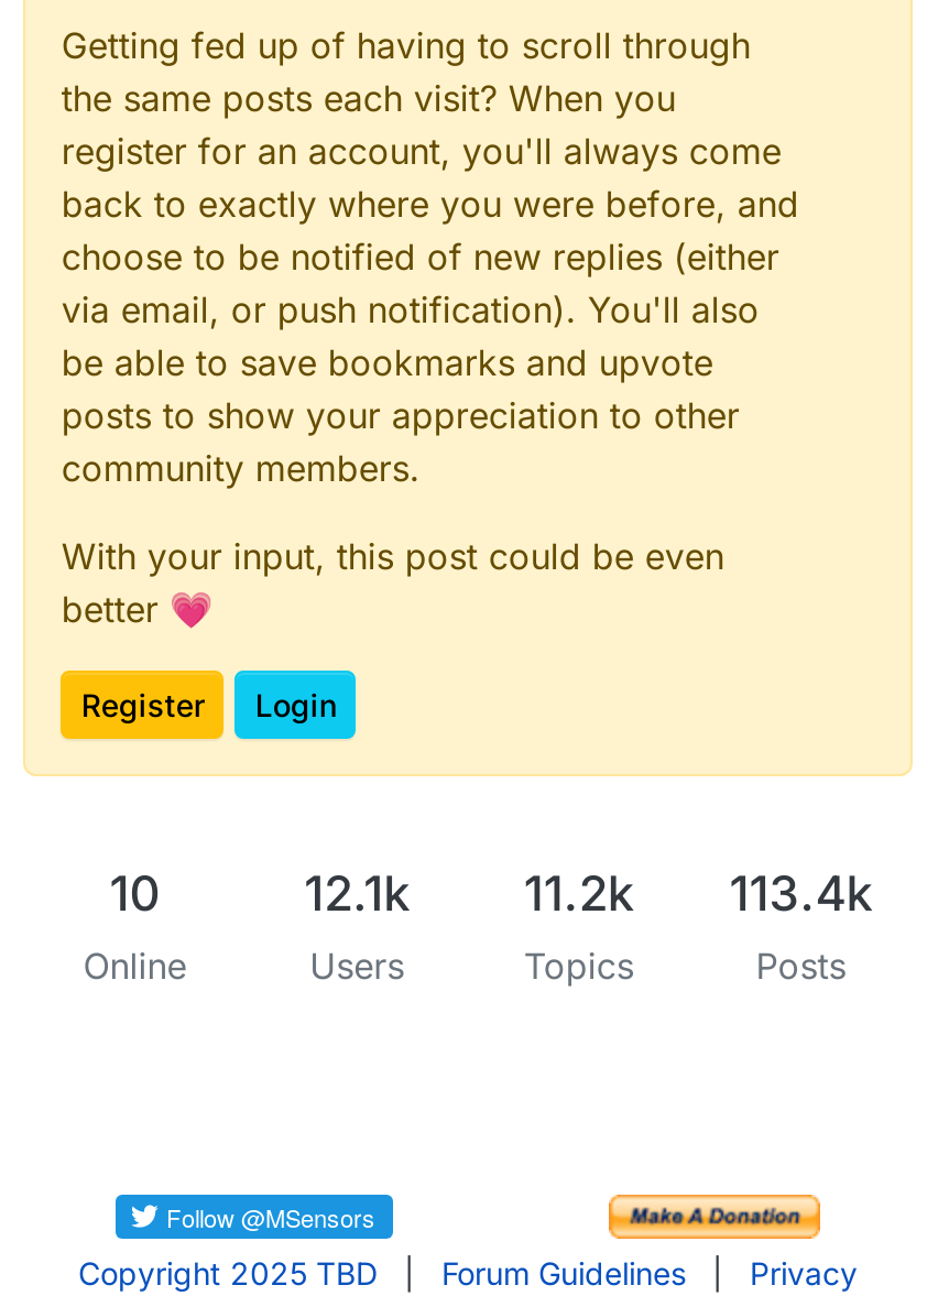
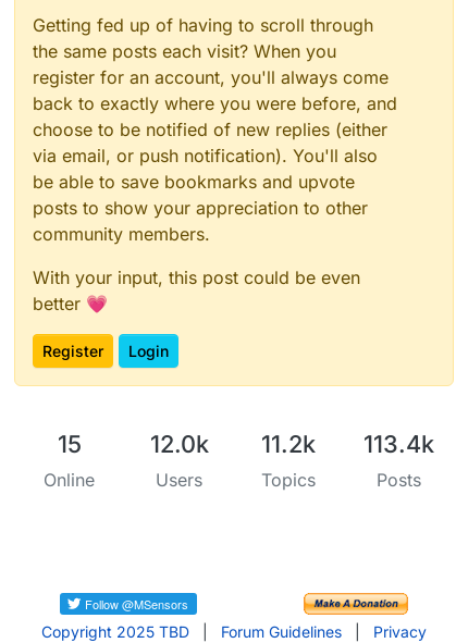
[110,864,160,922] 10 -> [57,430,81,458] 15
[304,864,872,922] 12.1k 11.2k 113.4k -> [150,430,434,458] 12.0k 11.2k 113.4k

